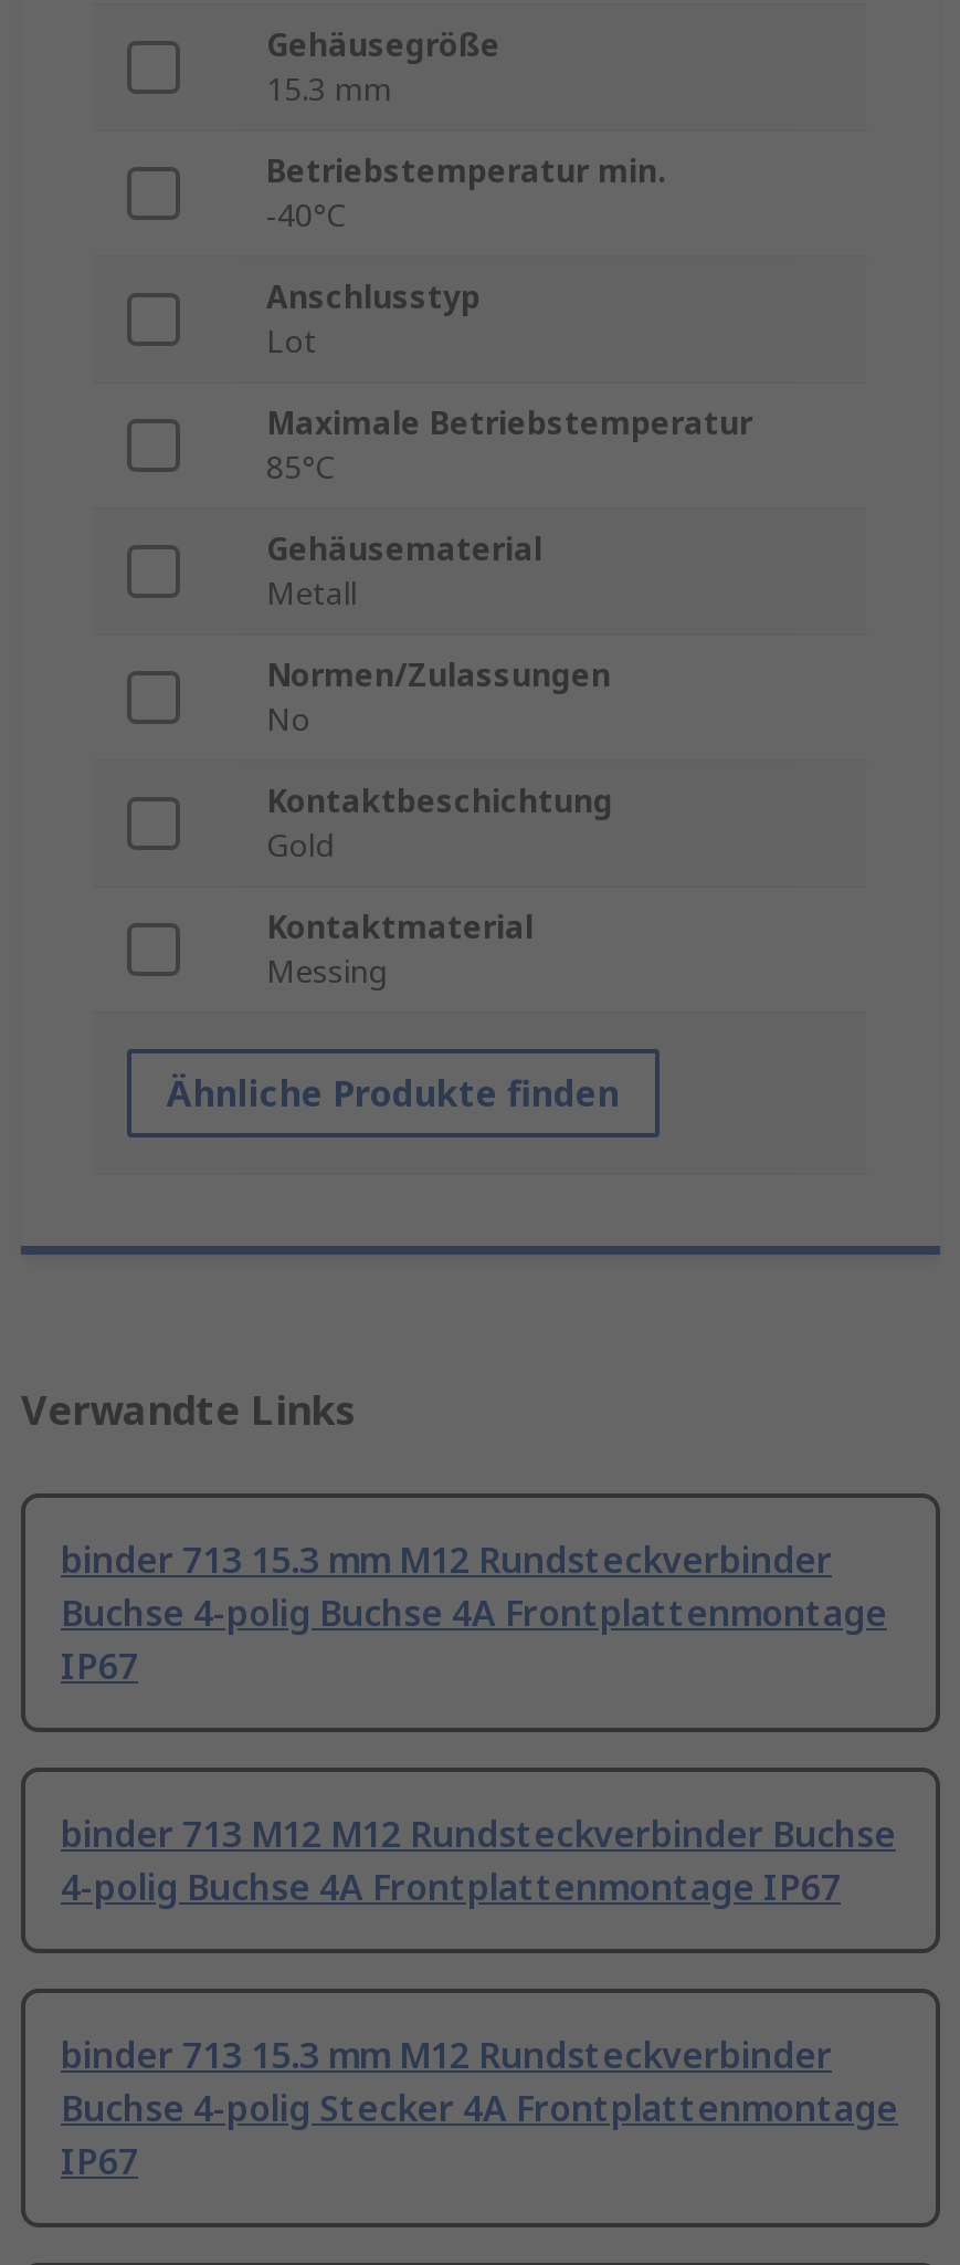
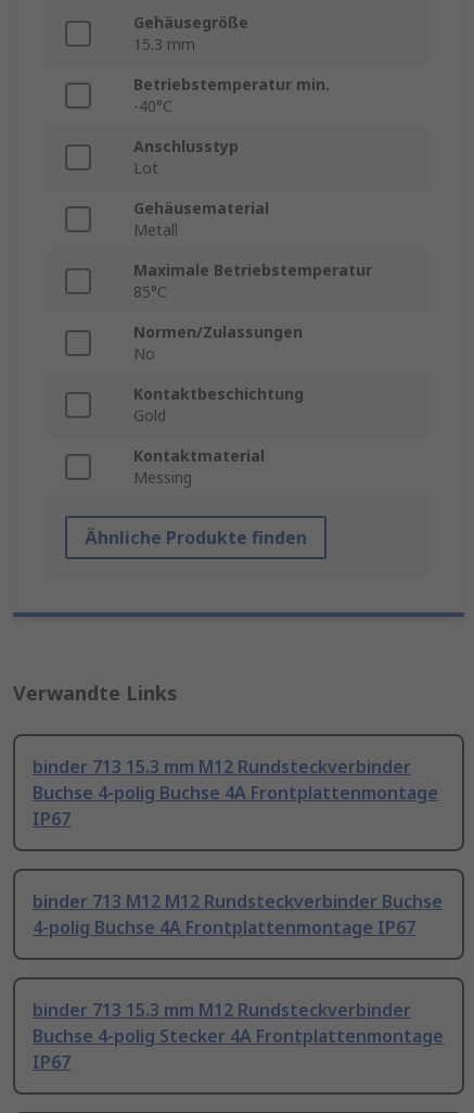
moved [266,402,752,489] -> [133,260,372,302]: Maximale Betriebstemperatur | 85°C
moved [266,528,542,615] -> [133,198,269,241]: Gehäusematerial | Metall

